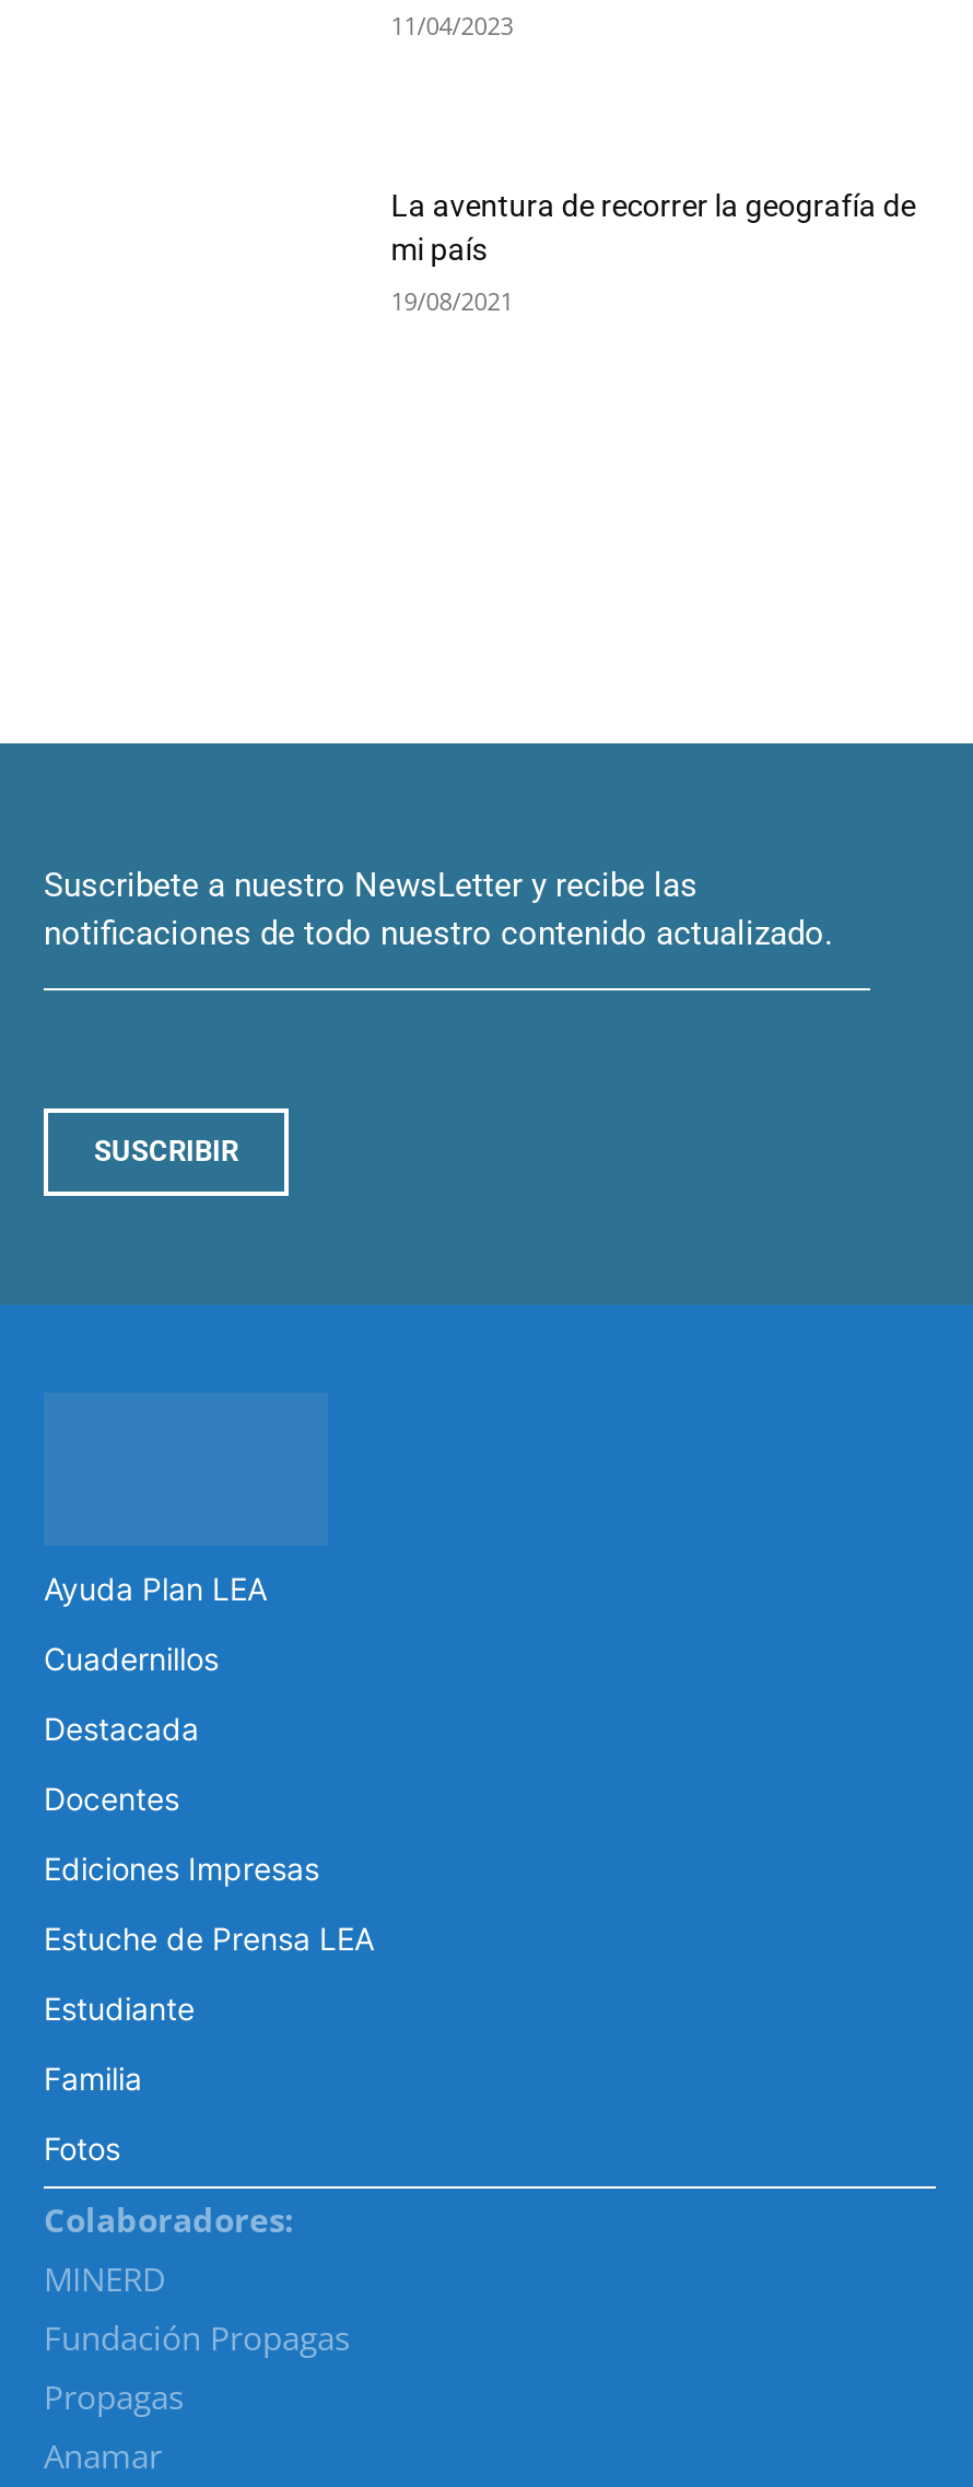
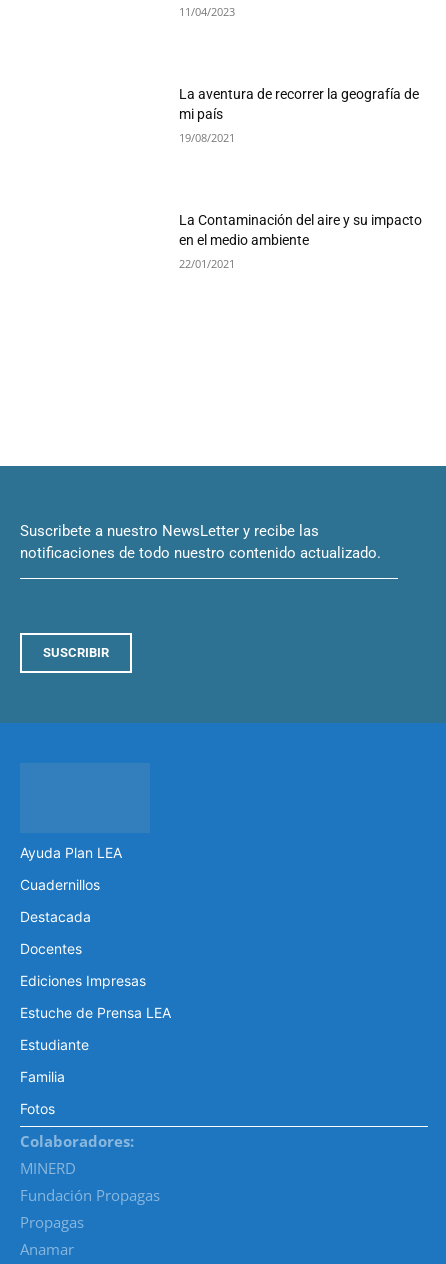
none -> [179,212,422,271] La Contaminación del aire y su impacto | en el medio ambiente | 22/01/2021

